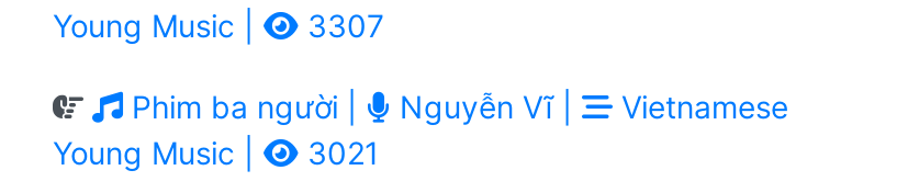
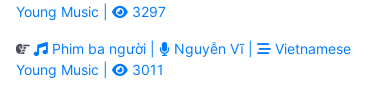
[299,6,384,43] 3307 -> [128,3,166,20] 3297
[299,133,380,170] 3021 -> [128,61,164,78] 3011

